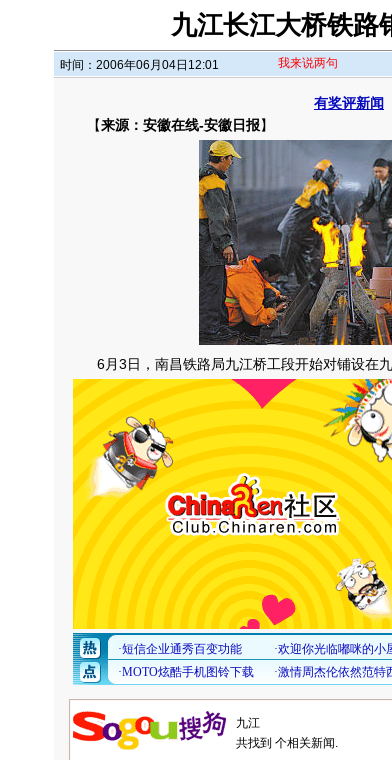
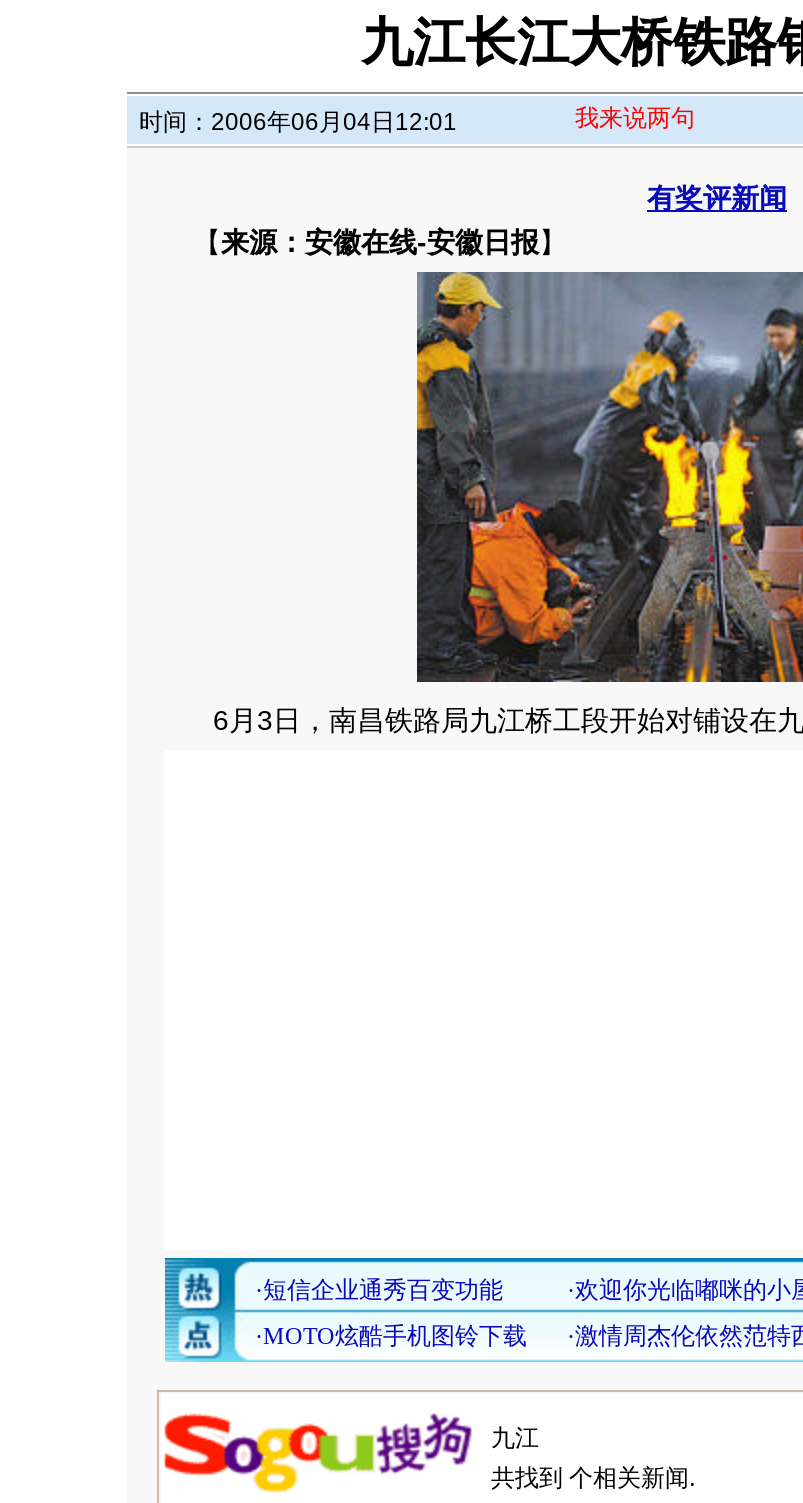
[72,378,389,630] [image] -> none

